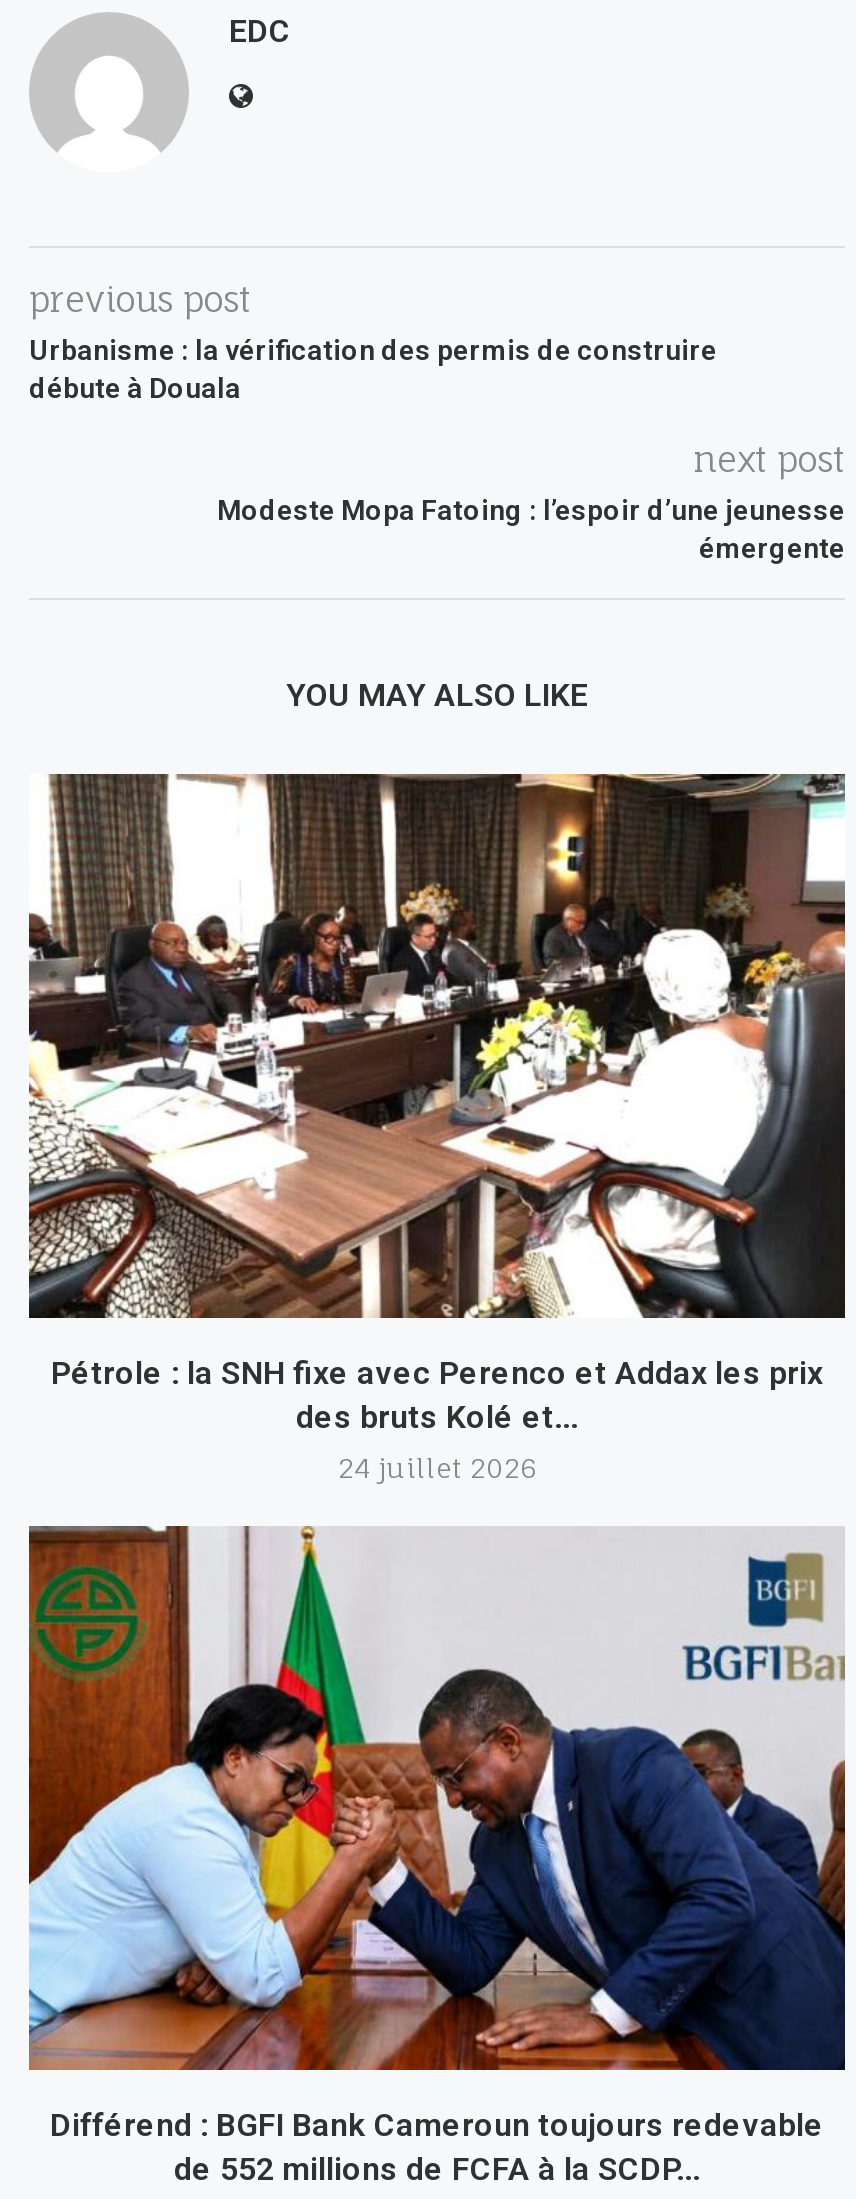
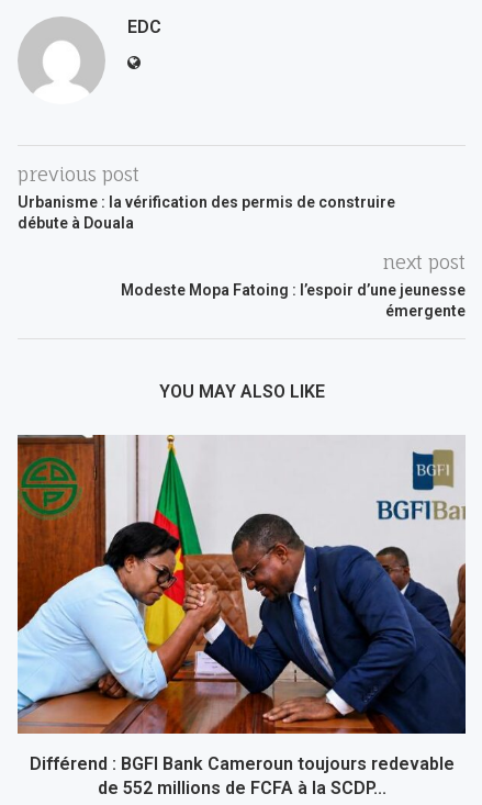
[27,772,847,1485] [image] | Pétrole : la SNH fixe avec Perenco et Addax les prix | des bruts Kolé et... | 24 juillet 2026 -> none

